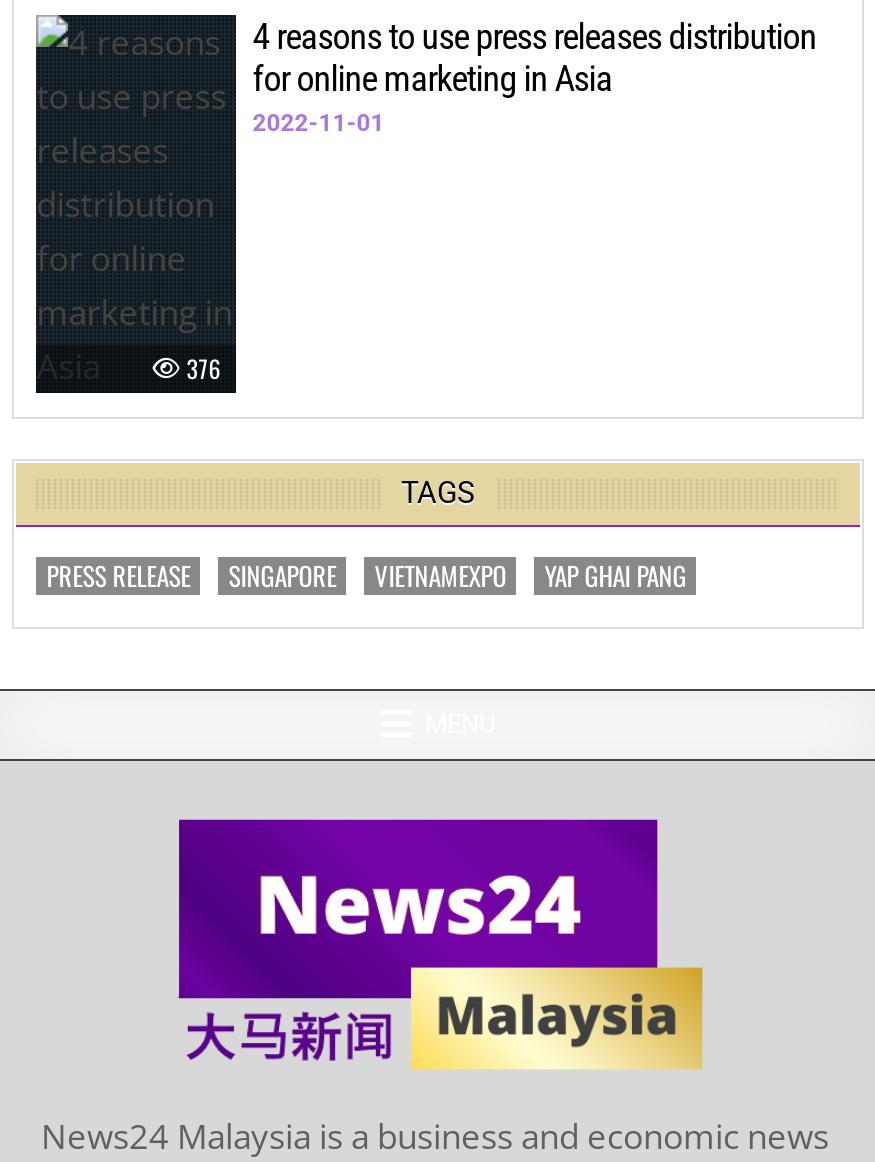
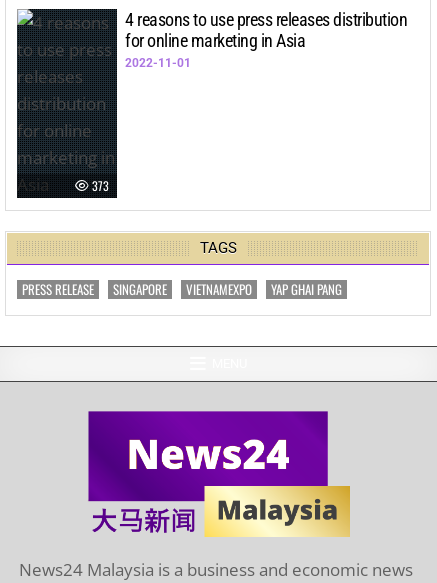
[186,350,220,384] 376 -> [92,177,109,194] 373

